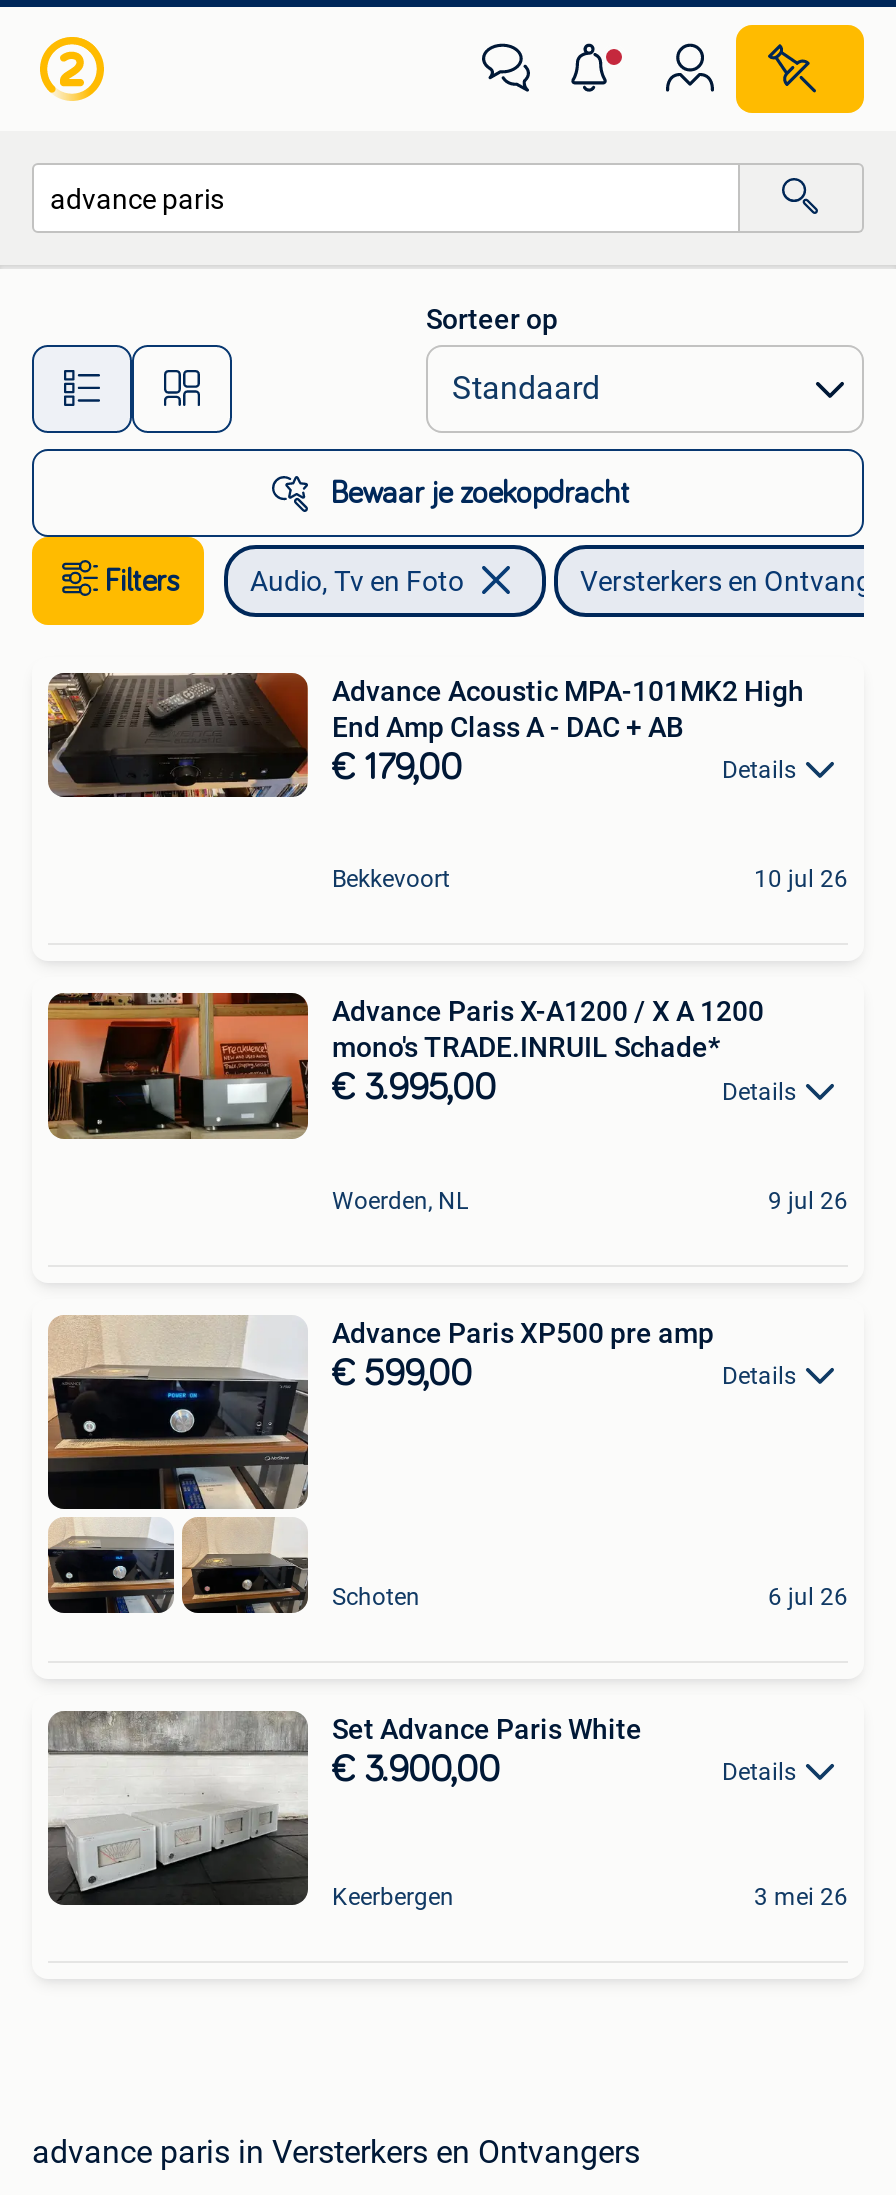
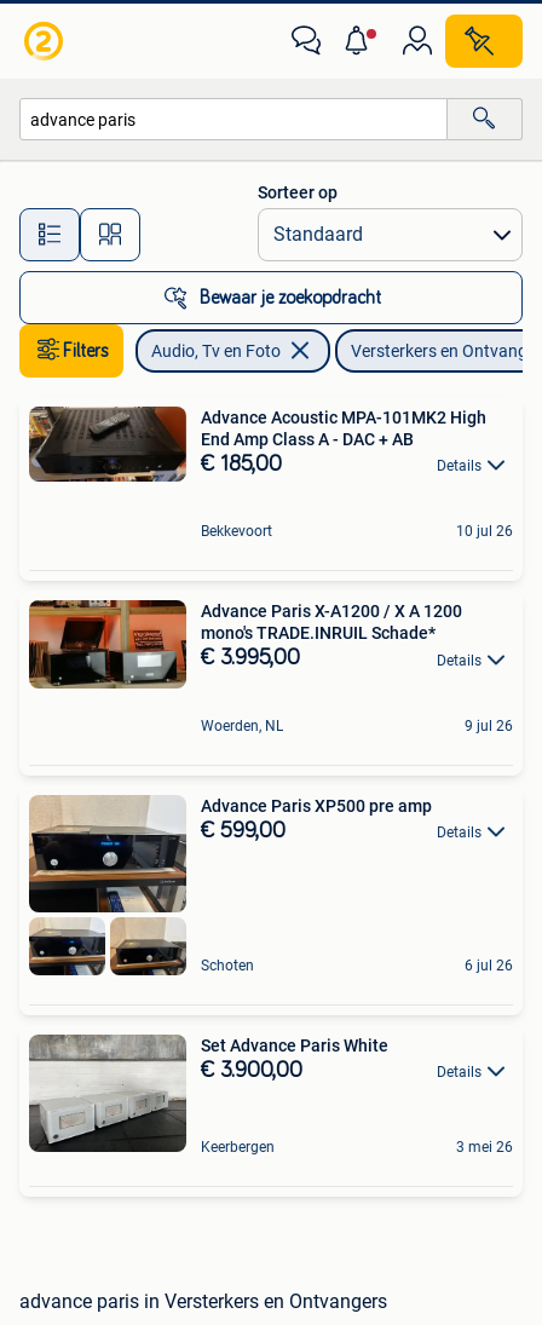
[332,751,462,787] € 179,00 -> [201,454,282,476] € 185,00

